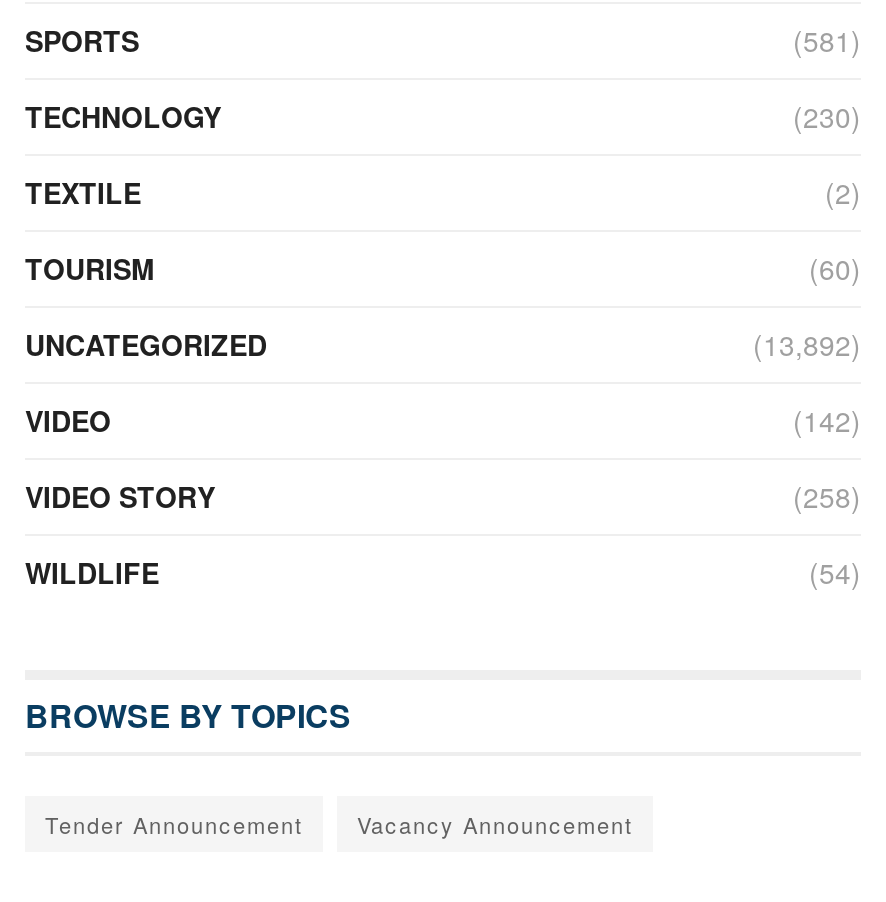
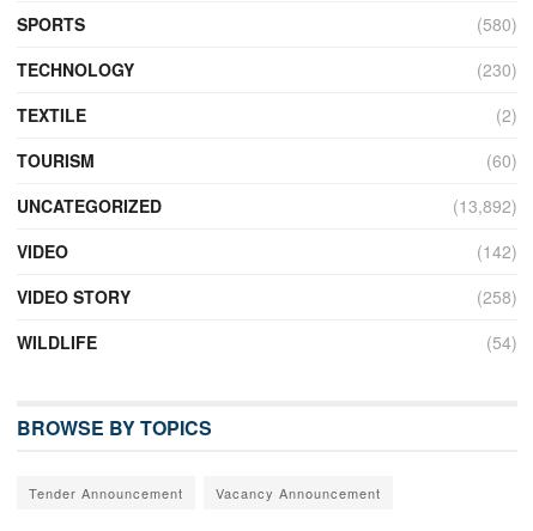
[793,20,861,60] (581) -> [477,12,517,36] (580)

